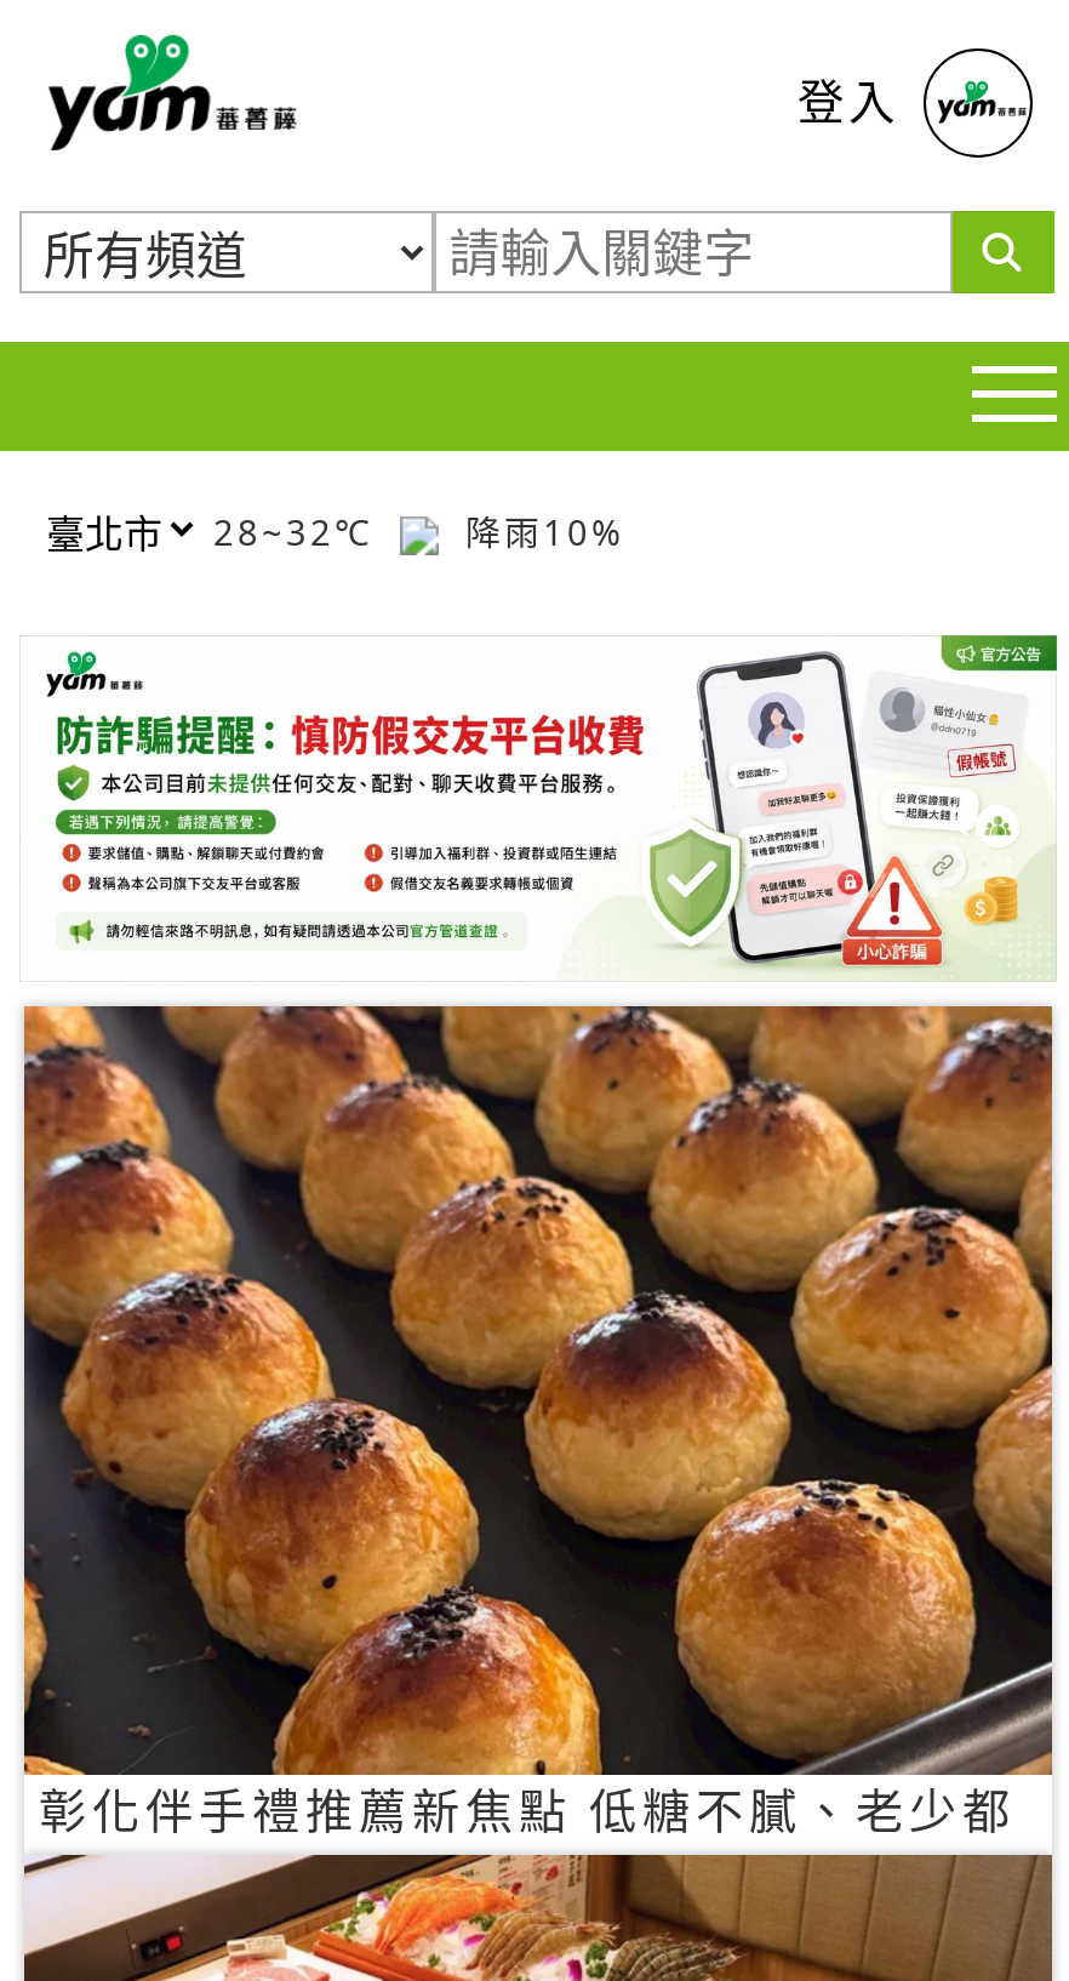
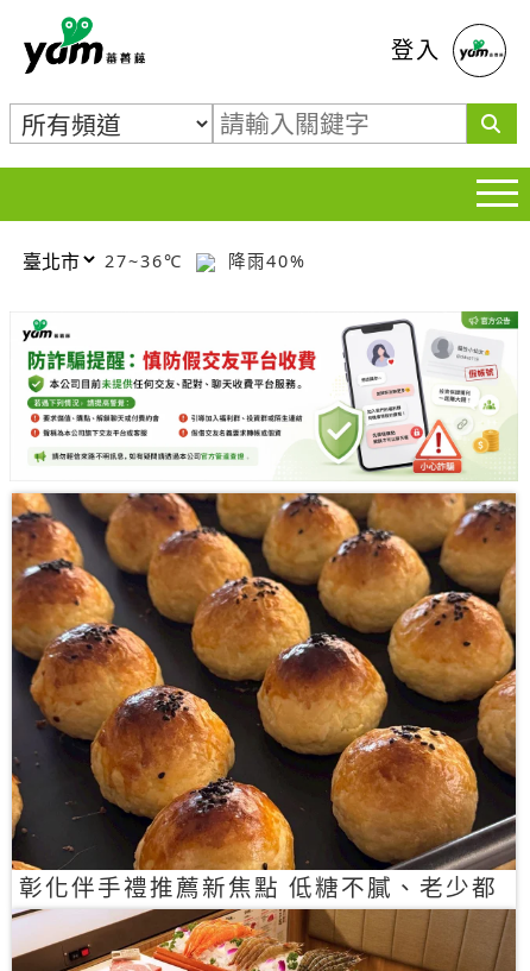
[213,508,388,554] 28~32℃ -> [105,249,190,272] 27~36℃
[451,508,625,554] 降雨10% -> [221,249,307,272] 降雨40%

